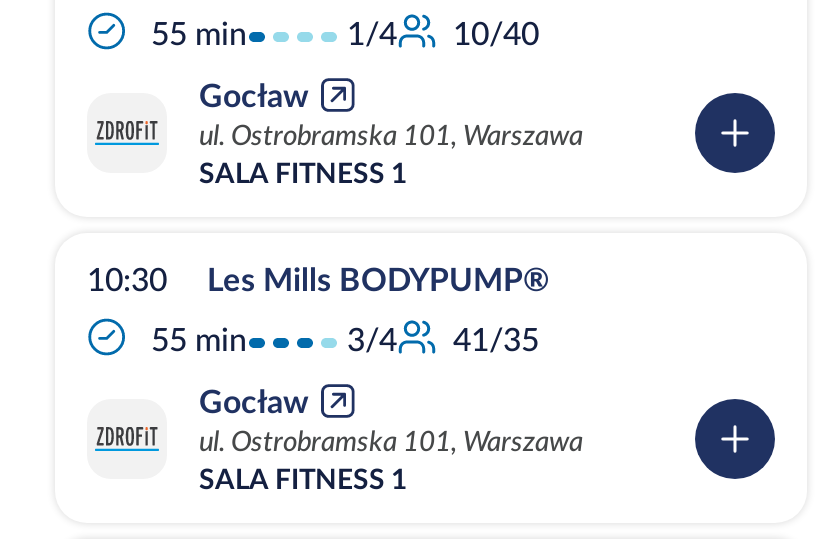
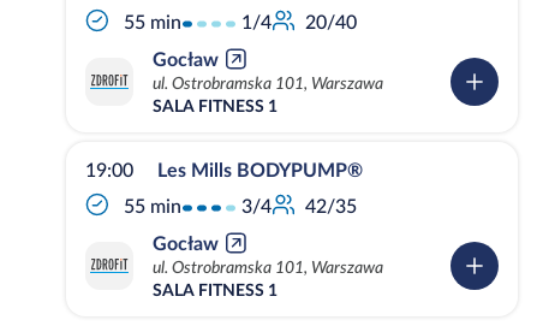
[339,14,539,51] 1/4 10/40 -> [237,10,357,33] 1/4 20/40
[87,260,549,296] 10:30 Les Mills BODYPUMP® -> [85,158,363,180] 19:00 Les Mills BODYPUMP®
[339,320,539,357] 3/4 41/35 -> [237,194,357,217] 3/4 42/35

